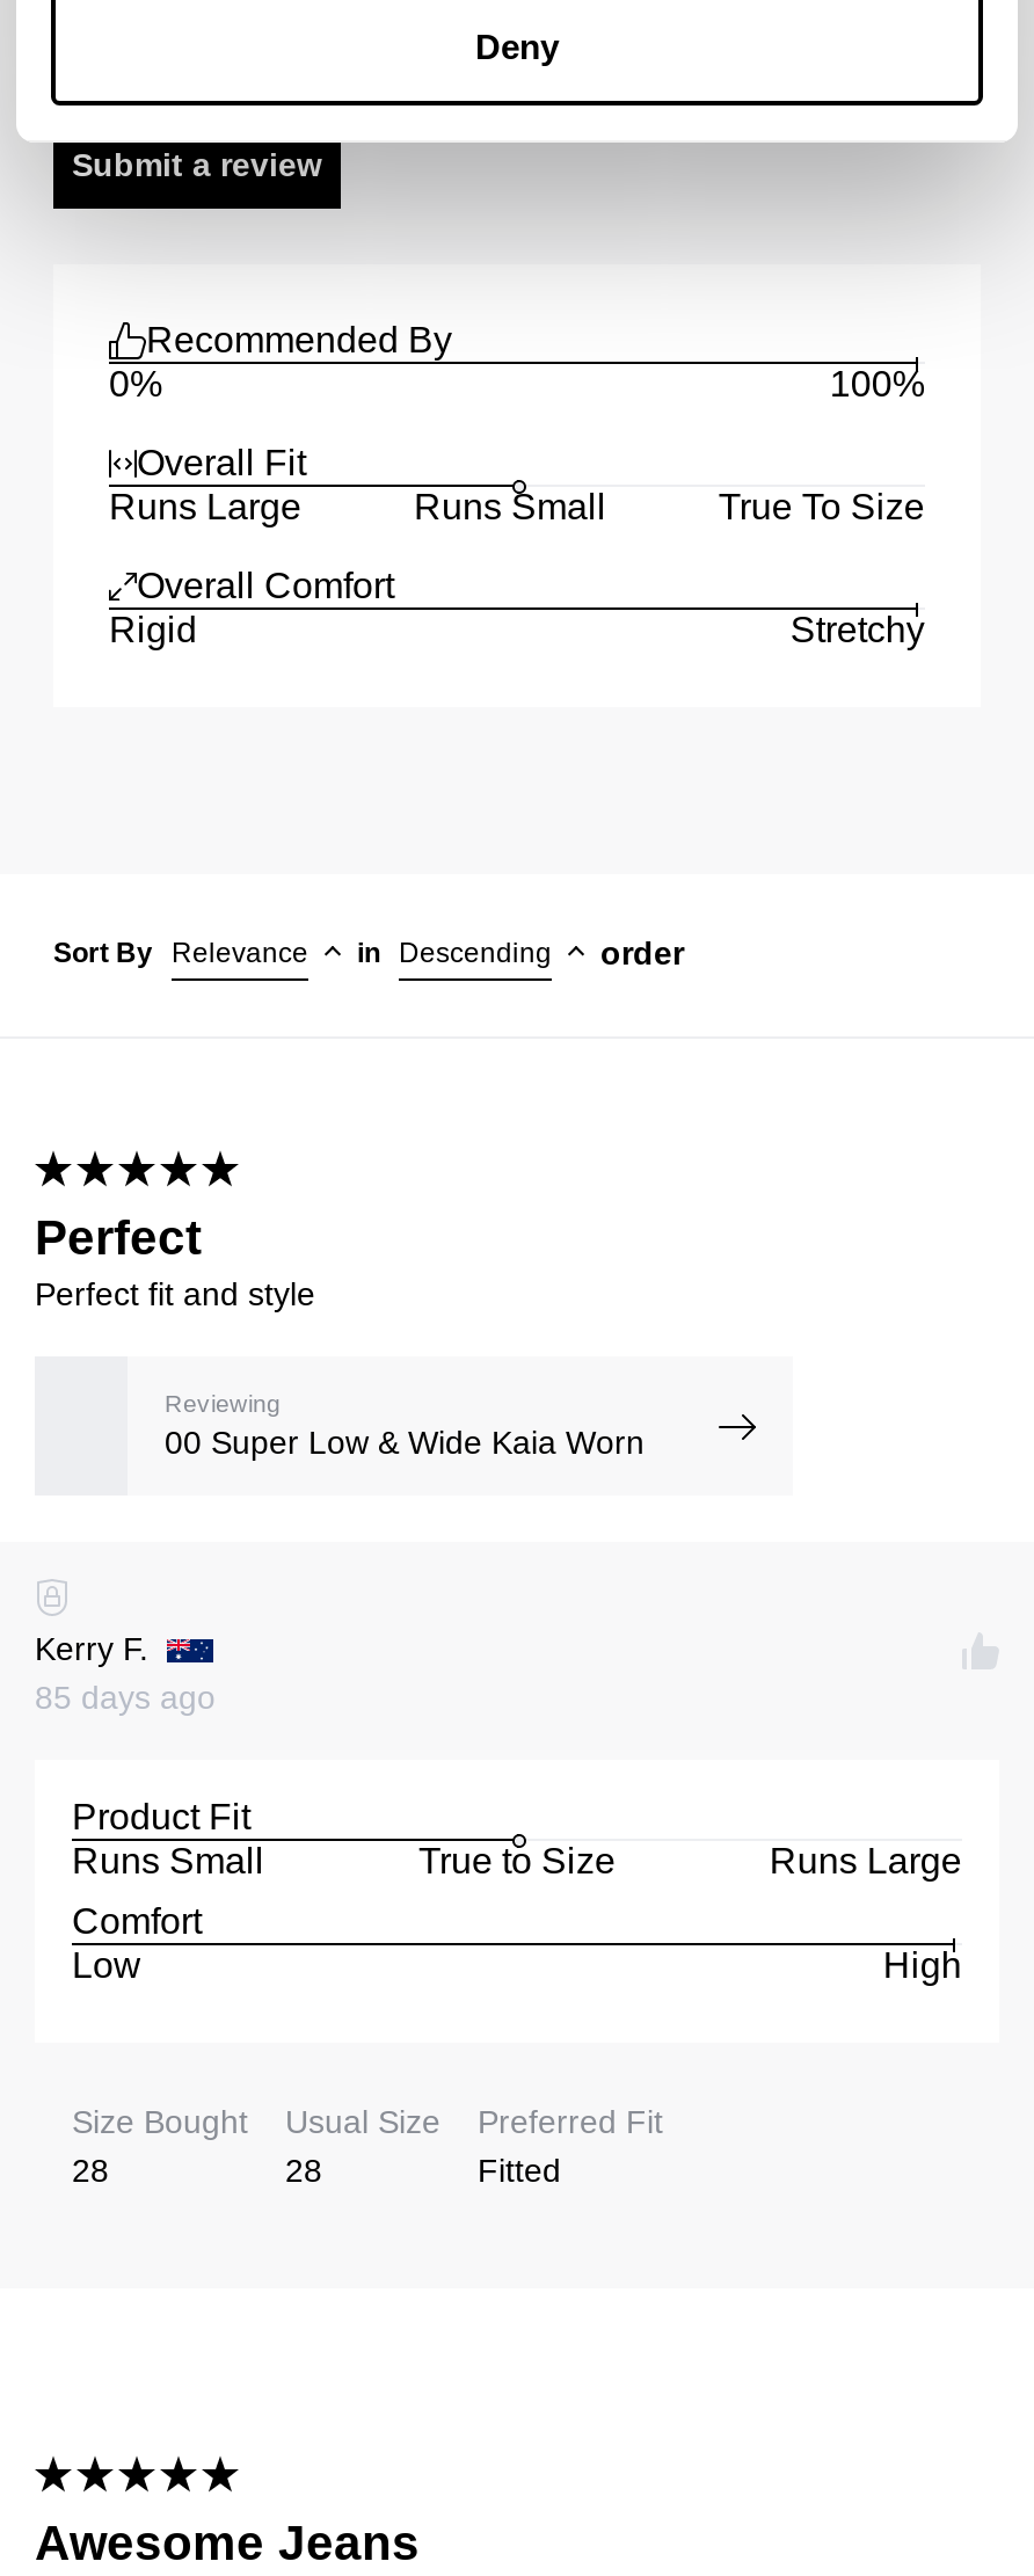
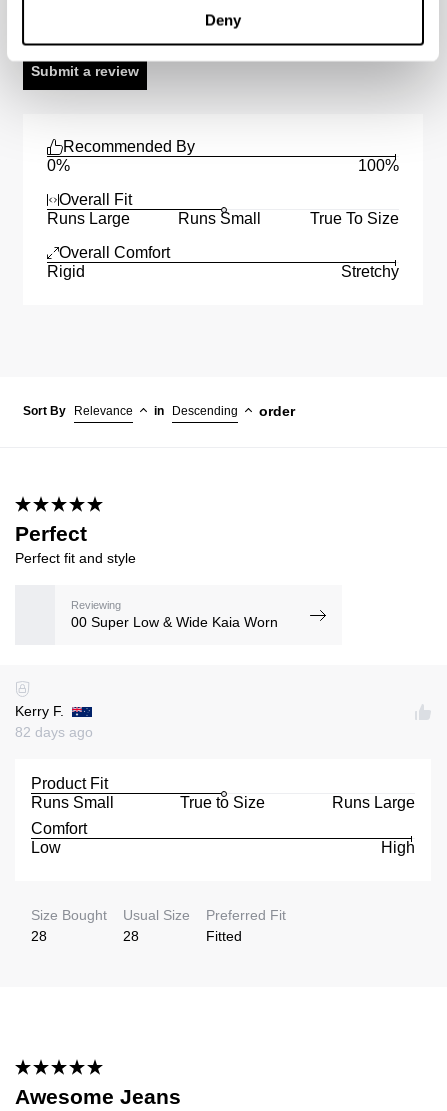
[35,1679,216,1716] 85 days ago -> [15,724,93,740] 82 days ago

